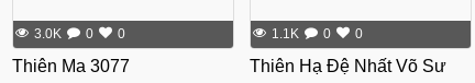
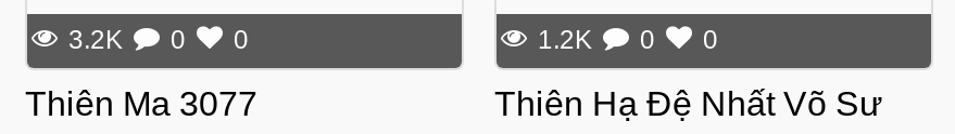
[34,26,125,41] 3.0K 0 0 -> [68,25,249,55] 3.2K 0 0
[272,26,363,41] 1.1K 0 0 -> [538,25,718,55] 1.2K 0 0

